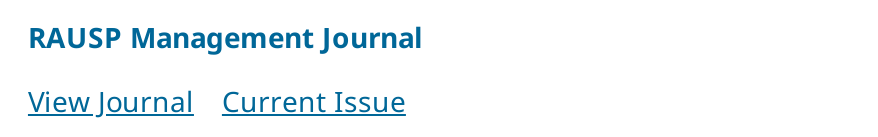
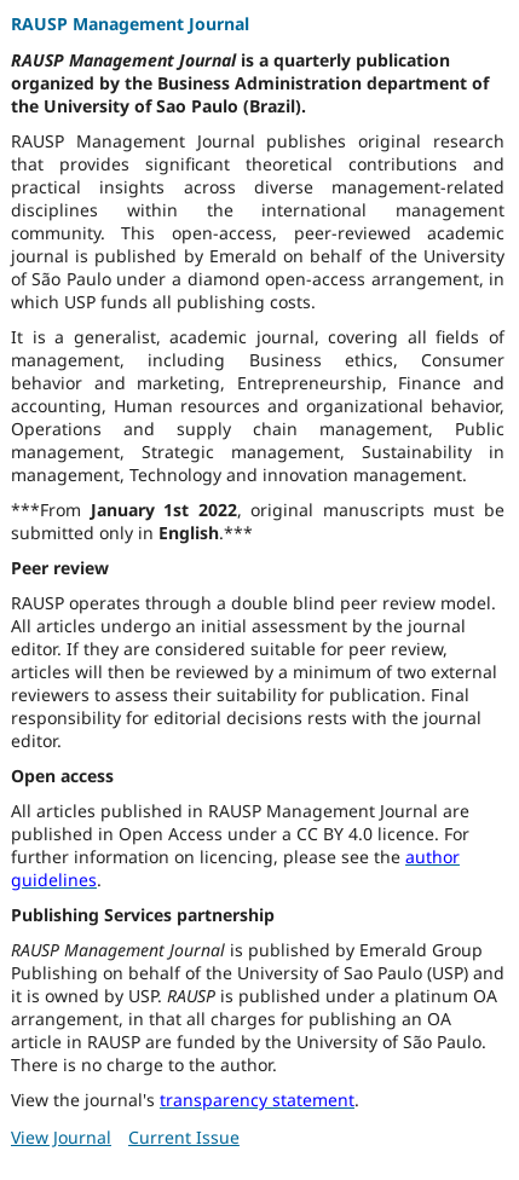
none -> [11,49,505,1111] RAUSP Management Journal is a quarterly publication | organized by the Business Administration department of | the University of Sao Paulo (Brazil). | RAUSP Management Journal publishes original research | that provides significant theoretical contributions and | practical insights across diverse management-related | disciplines within the international management | community. This open-access, peer-reviewed academic | journal is published by Emerald on behalf of the University | of São Paulo under a diamond open-access arrangement, in | which USP funds all publishing costs. | It is a generalist, academic journal, covering all fields of | management, including Business ethics, Consumer | behavior and marketing, Entrepreneurship, Finance and | accounting, Human resources and organizational behavior, | Operations and supply chain management, Public | management, Strategic management, Sustainability in | management, Technology and innovation management. | ***From January 1st 2022, original manuscripts must be | submitted only in English.*** | Peer review | RAUSP operates through a double blind peer review model. | All articles undergo an initial assessment by the journal | editor. If they are considered suitable for peer review, | articles will then be reviewed by a minimum of two external | reviewers to assess their suitability for publication. Final | responsibility for editorial decisions rests with the journal | editor. | Open access | All articles published in RAUSP Management Journal are | published in Open Access under a CC BY 4.0 licence. For | further information on licencing, please see the author | guidelines. | Publishing Services partnership | RAUSP Management Journal is published by Emerald Group | Publishing on behalf of the University of Sao Paulo (USP) and | it is owned by USP. RAUSP is published under a platinum OA | arrangement, in that all charges for publishing an OA | article in RAUSP are funded by the University of São Paulo. | There is no charge to the author. | View the journal's transparency statement.

